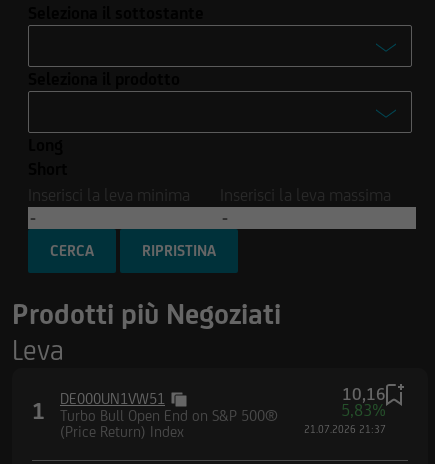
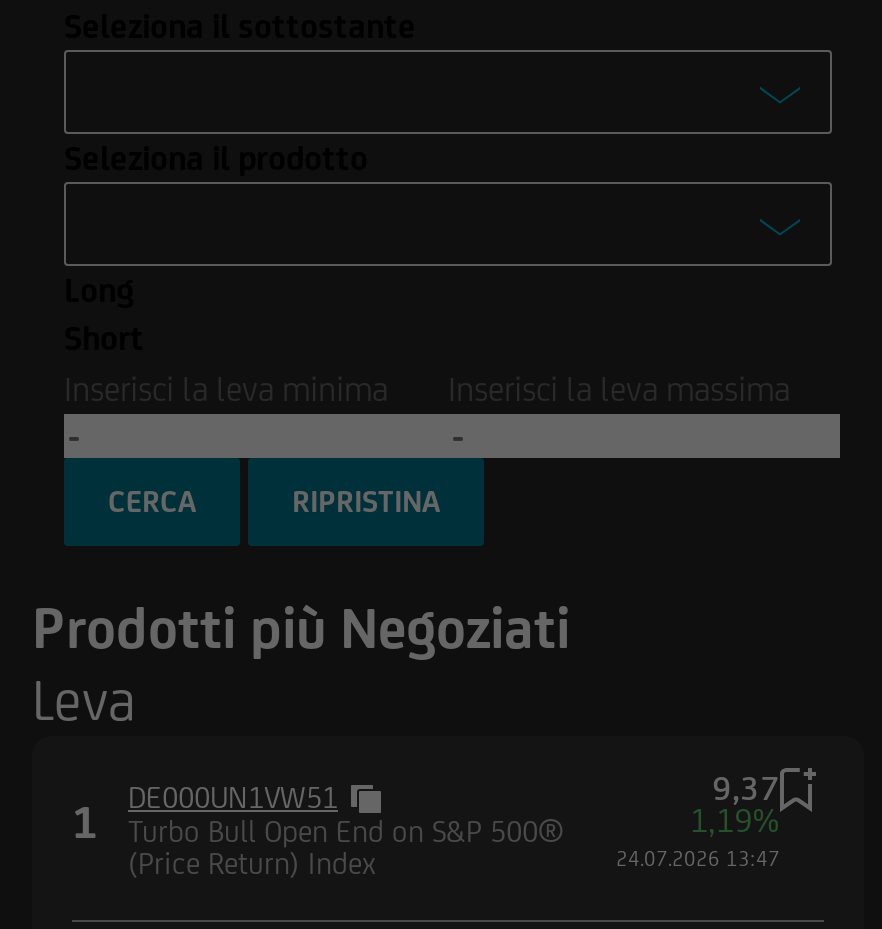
[342,384,386,404] 10,16 -> [712,768,780,808] 9,37
[341,400,386,420] 5,83% -> [690,800,780,840] 1,19%
[304,423,386,435] 21.07.2026 21:37 -> [616,846,780,870] 24.07.2026 13:47

